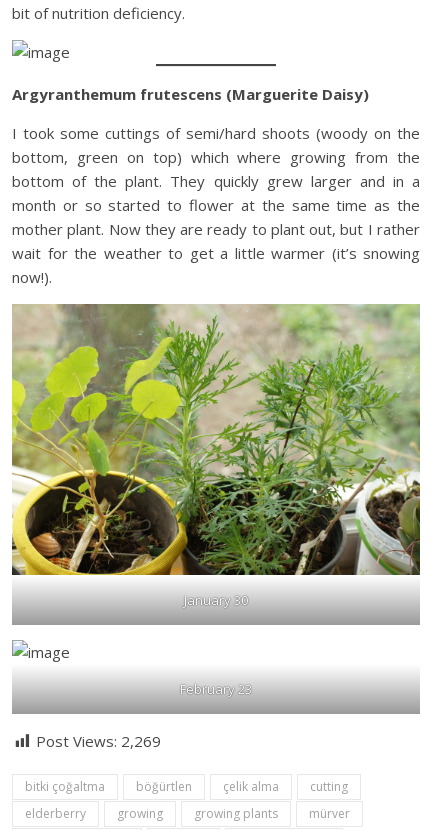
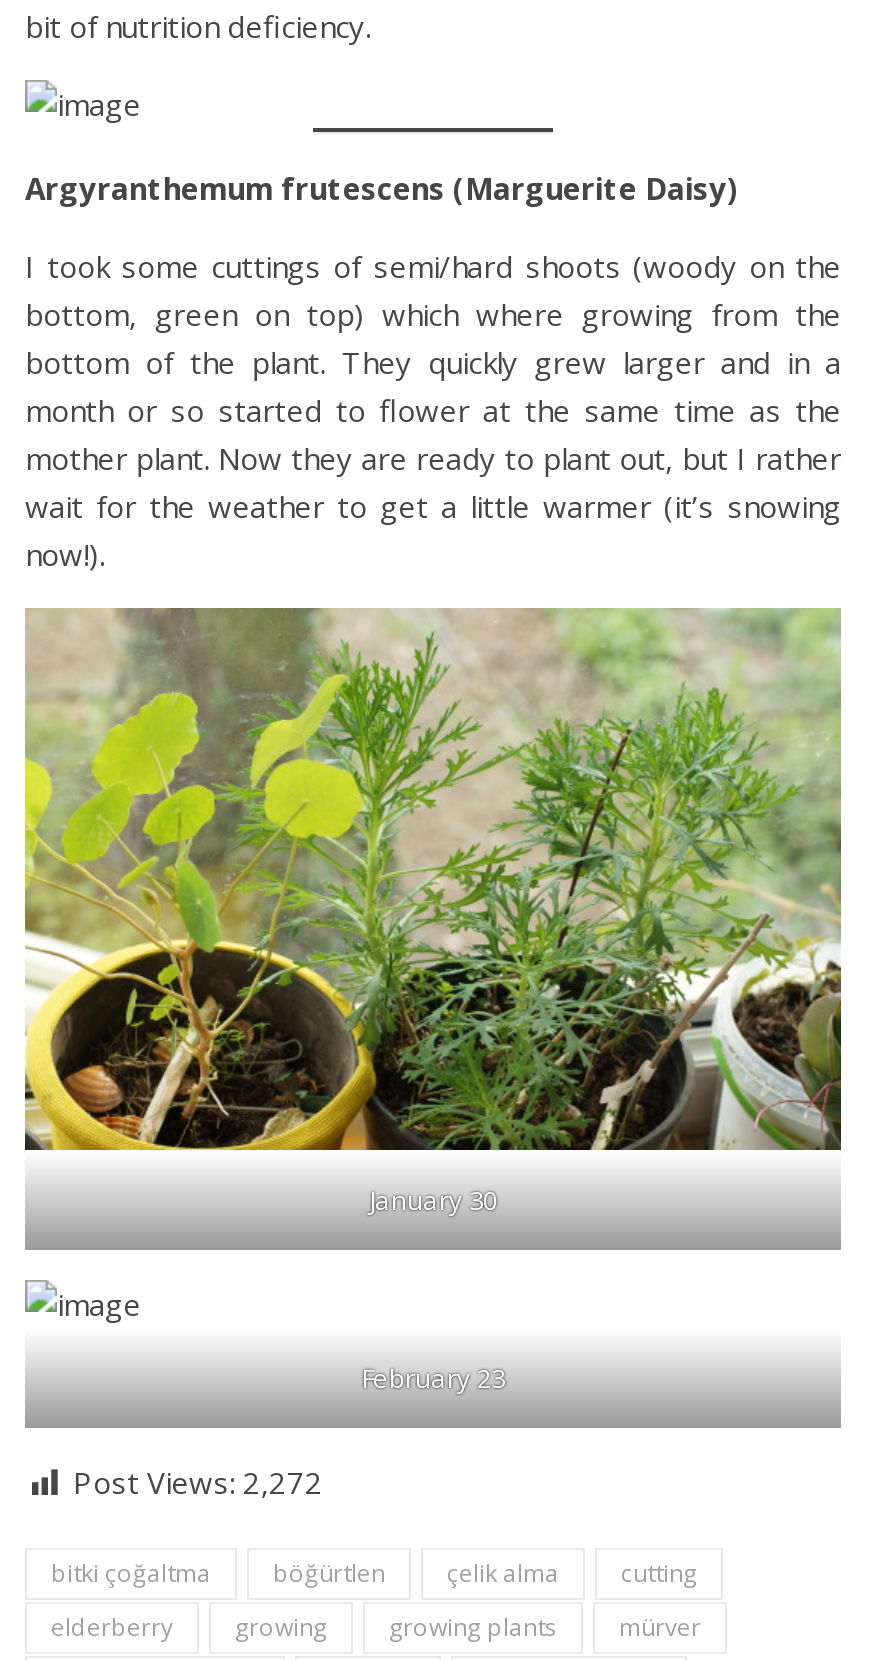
[36,731,161,751] Post Views: 2,269 -> [73,1463,323,1503] Post Views: 2,272

